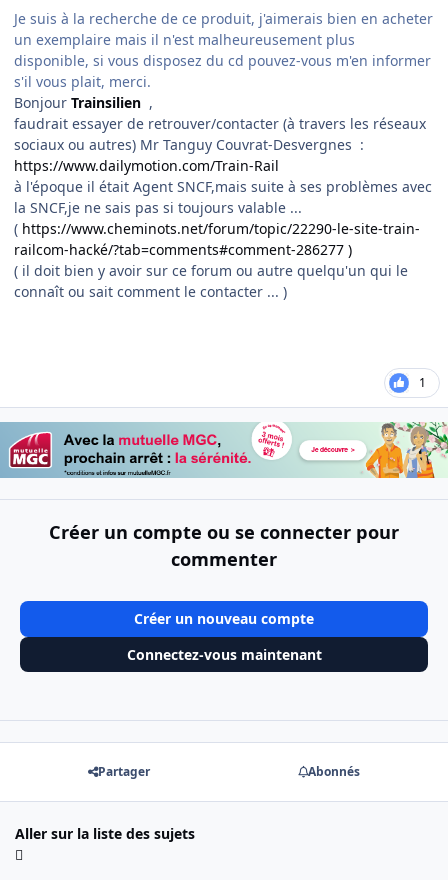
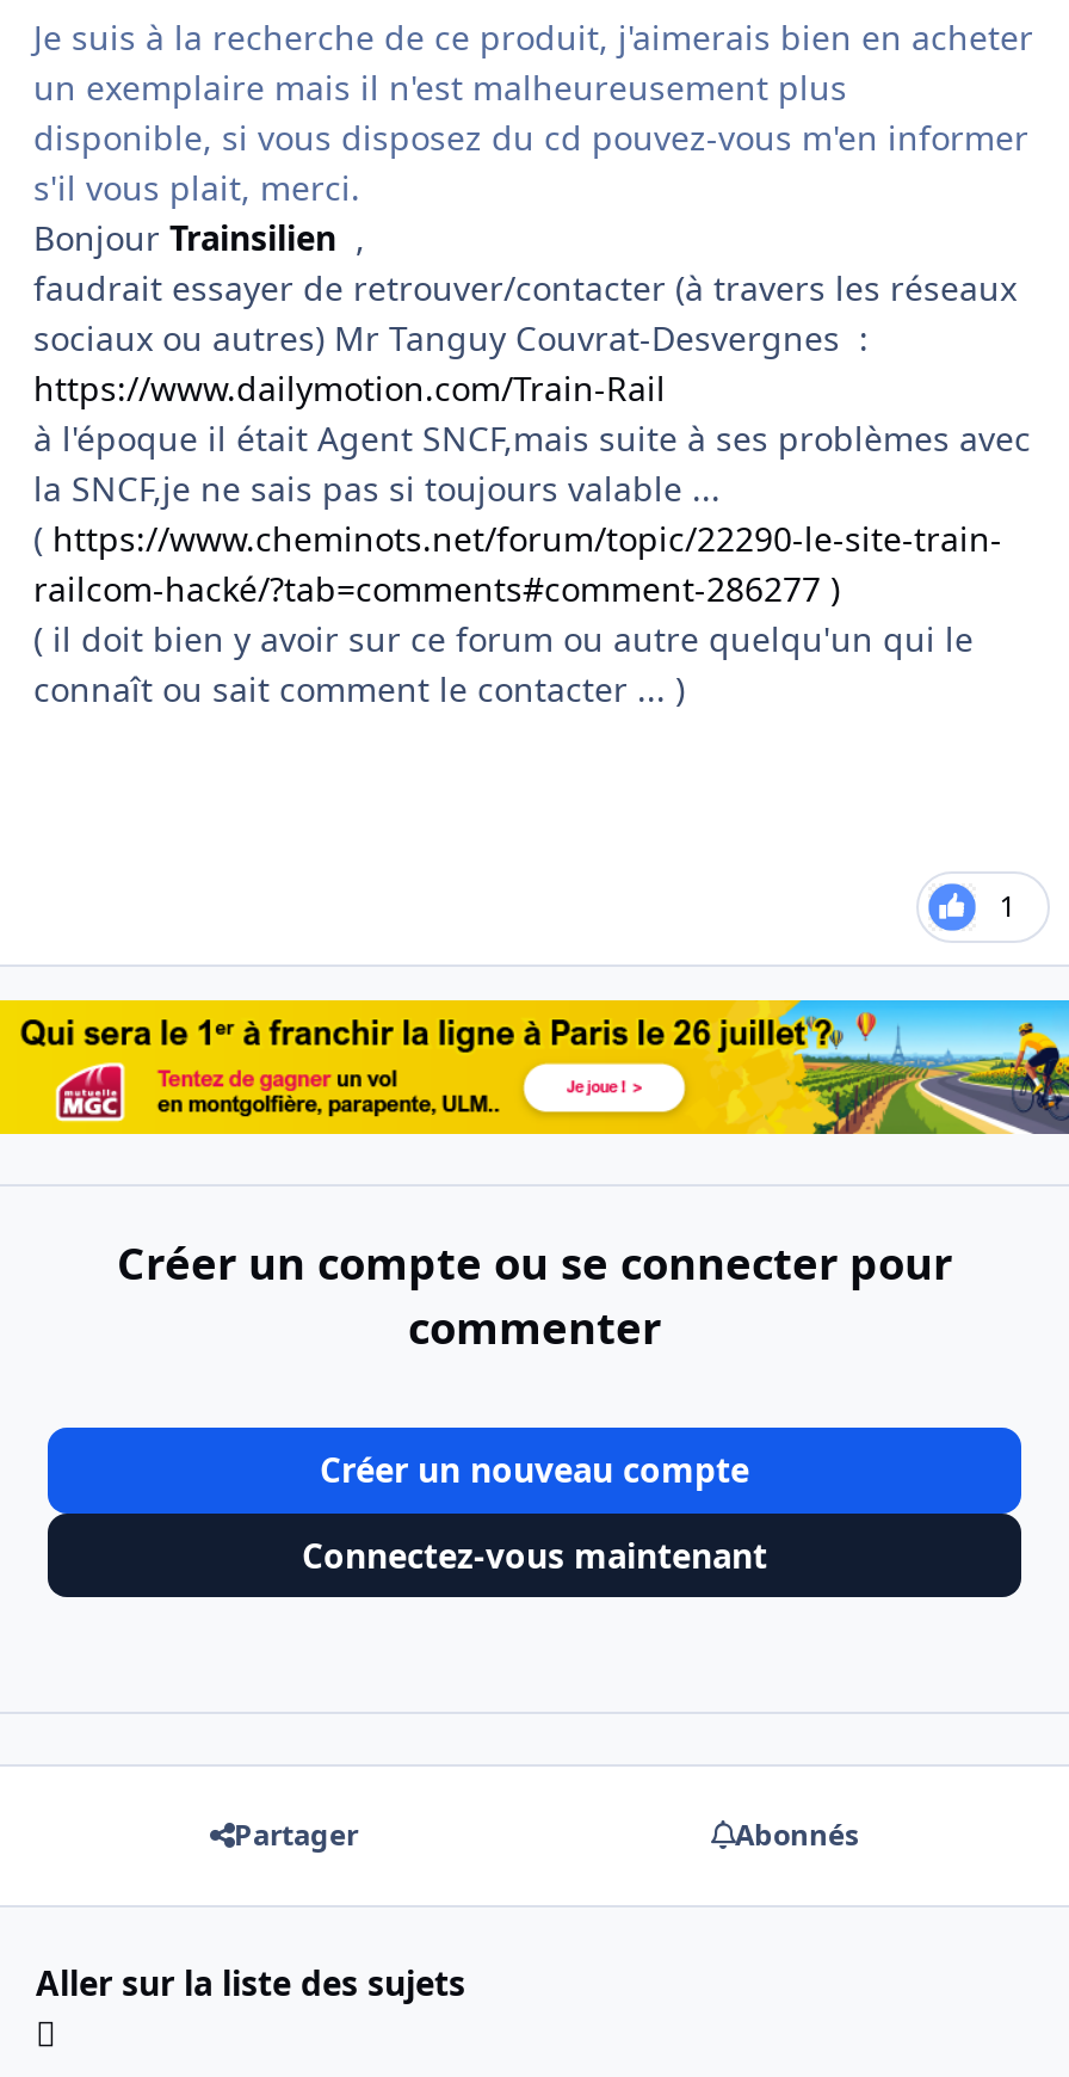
[3,421,445,479] [image] -> [7,998,1062,1136] [image]

